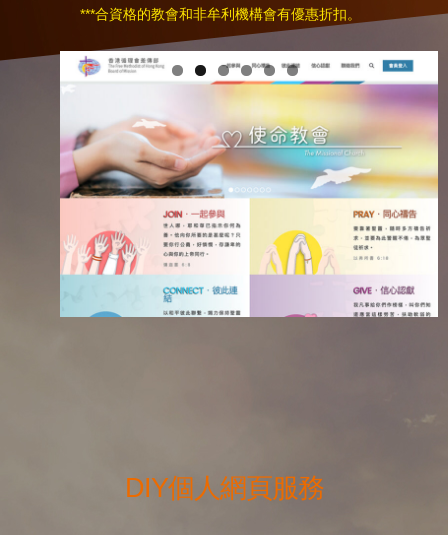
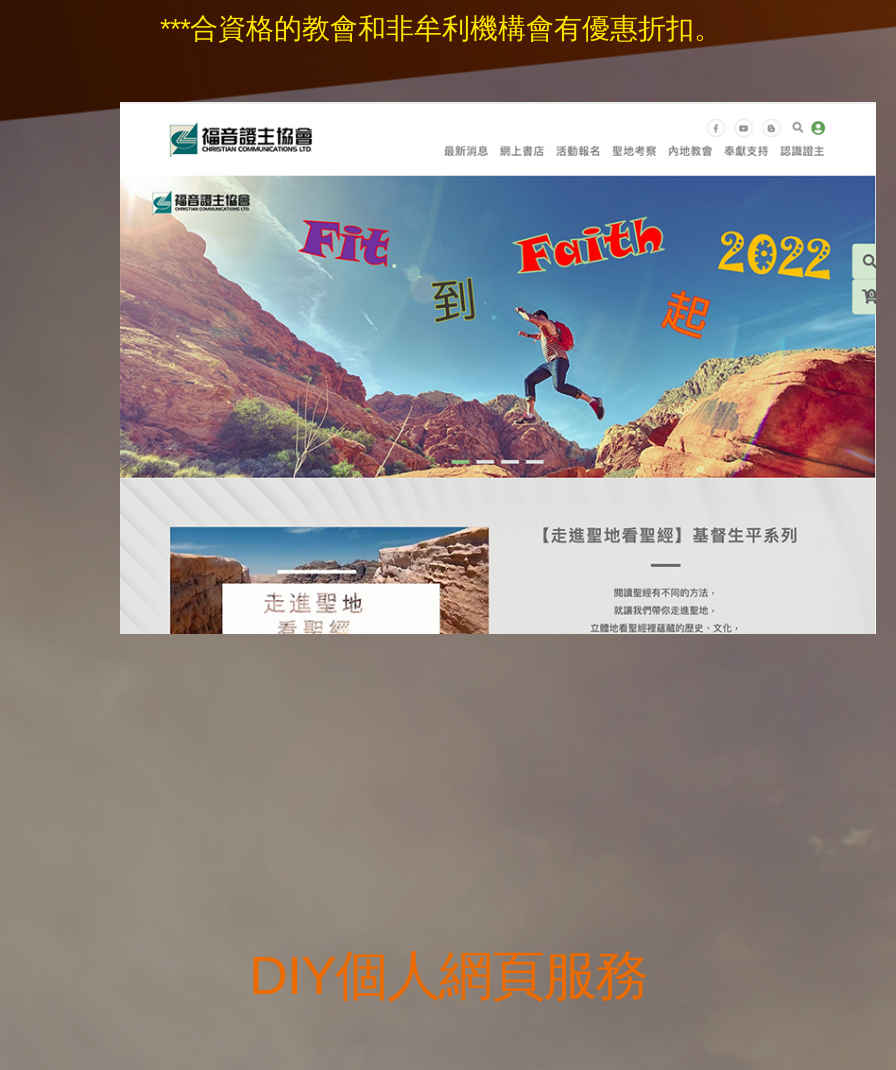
[59,56,439,318] [image] -> [120,116,876,636] [image]

